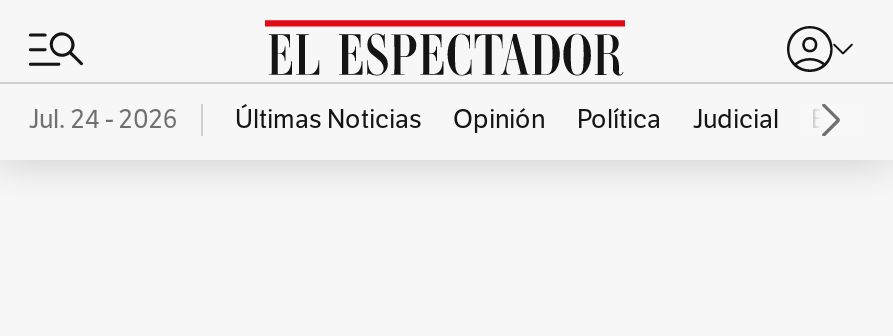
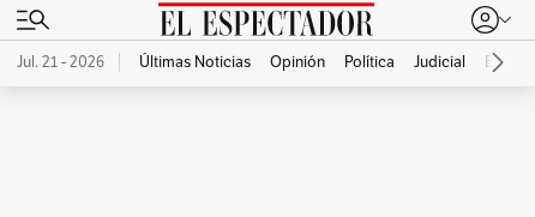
[29,104,177,136] Jul. 24 - 2026 -> [17,53,104,72] Jul. 21 - 2026

